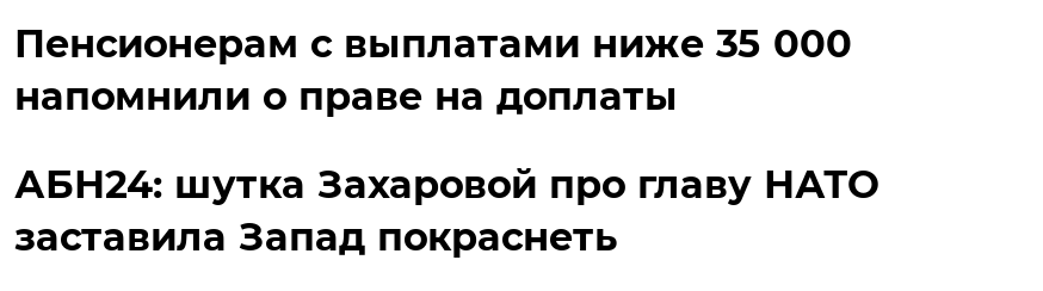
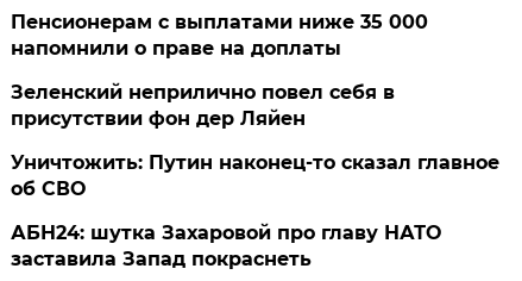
none -> [11,81,500,200] Зеленский неприлично повел cебя в | присутствии фон дер Ляйен | Уничтожить: Путин наконец-то сказал главное | об СВО

